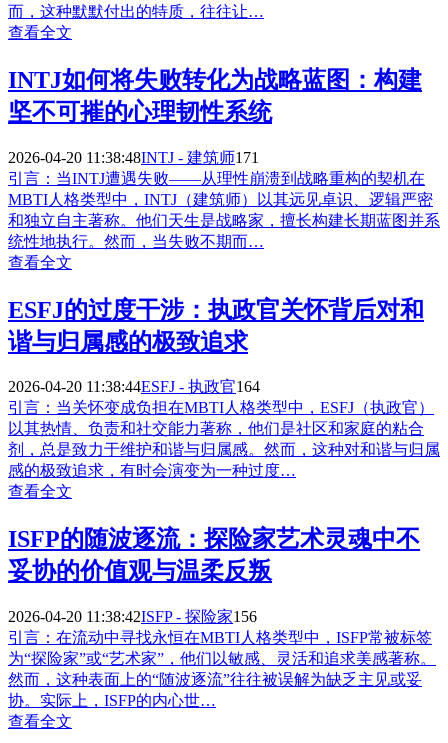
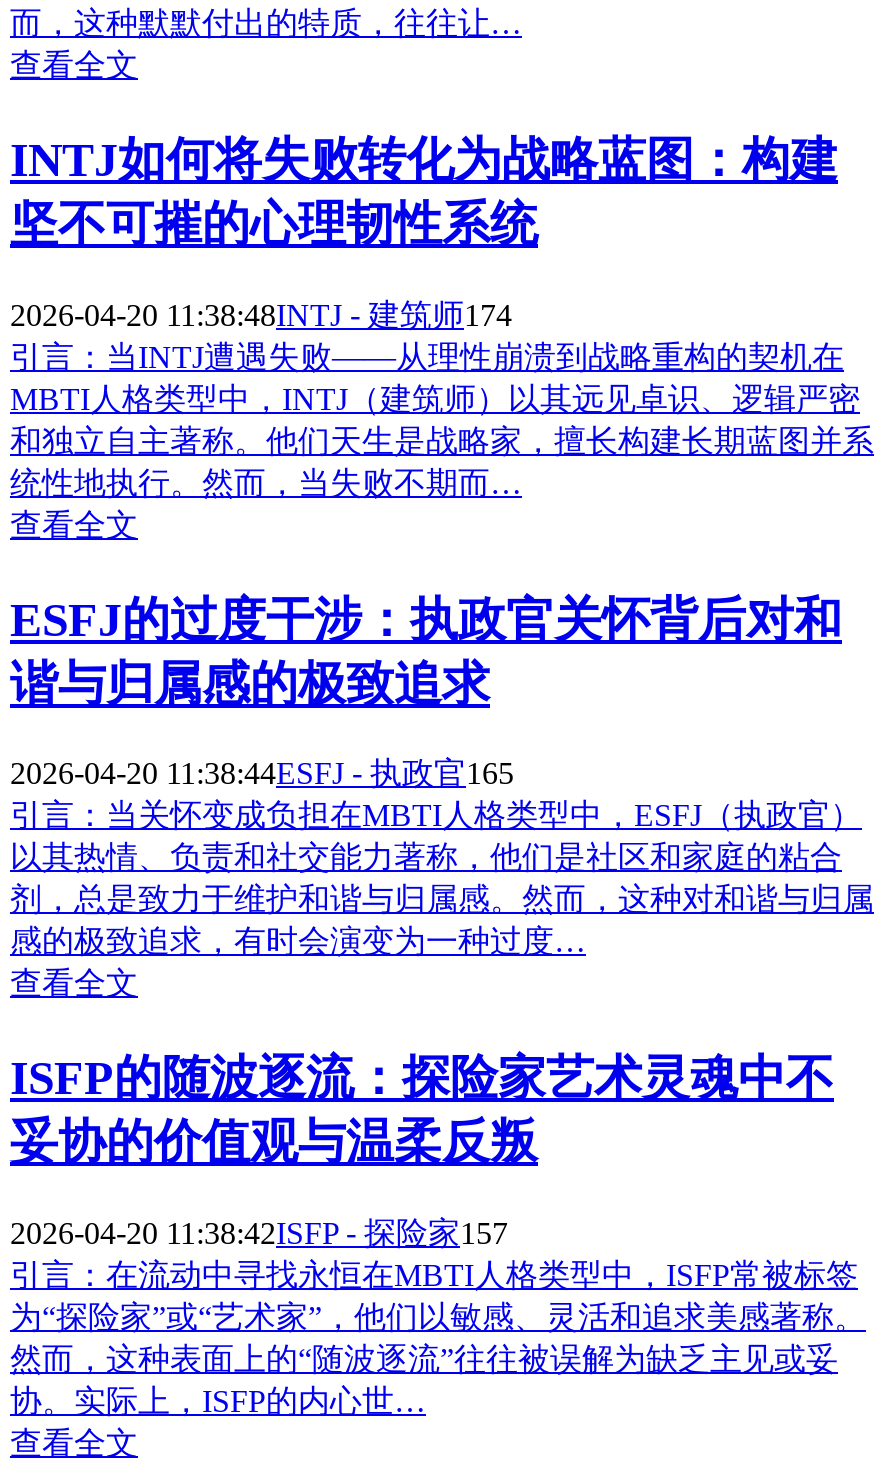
[8,149,259,166] 2026-04-20 11:38:48INTJ - 建筑师171 -> [10,297,512,331] 2026-04-20 11:38:48INTJ - 建筑师174
[8,378,260,395] 2026-04-20 11:38:44ESFJ - 执政官164 -> [10,757,514,791] 2026-04-20 11:38:44ESFJ - 执政官165
[8,608,257,625] 2026-04-20 11:38:42ISFP - 探险家156 -> [10,1216,508,1250] 2026-04-20 11:38:42ISFP - 探险家157

